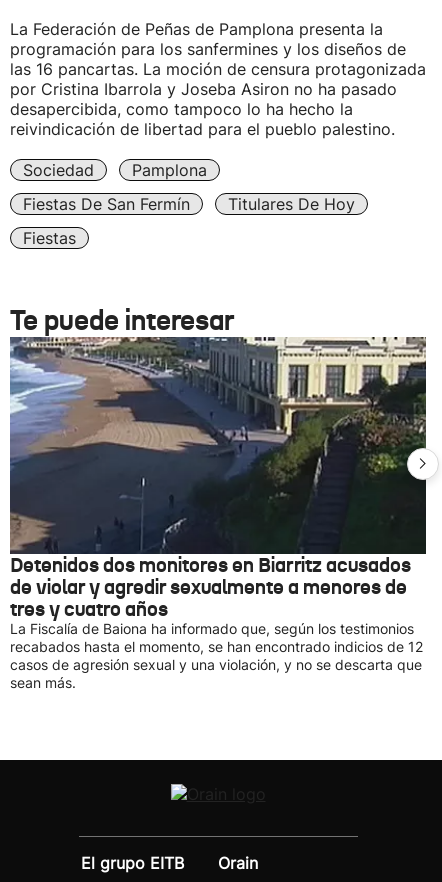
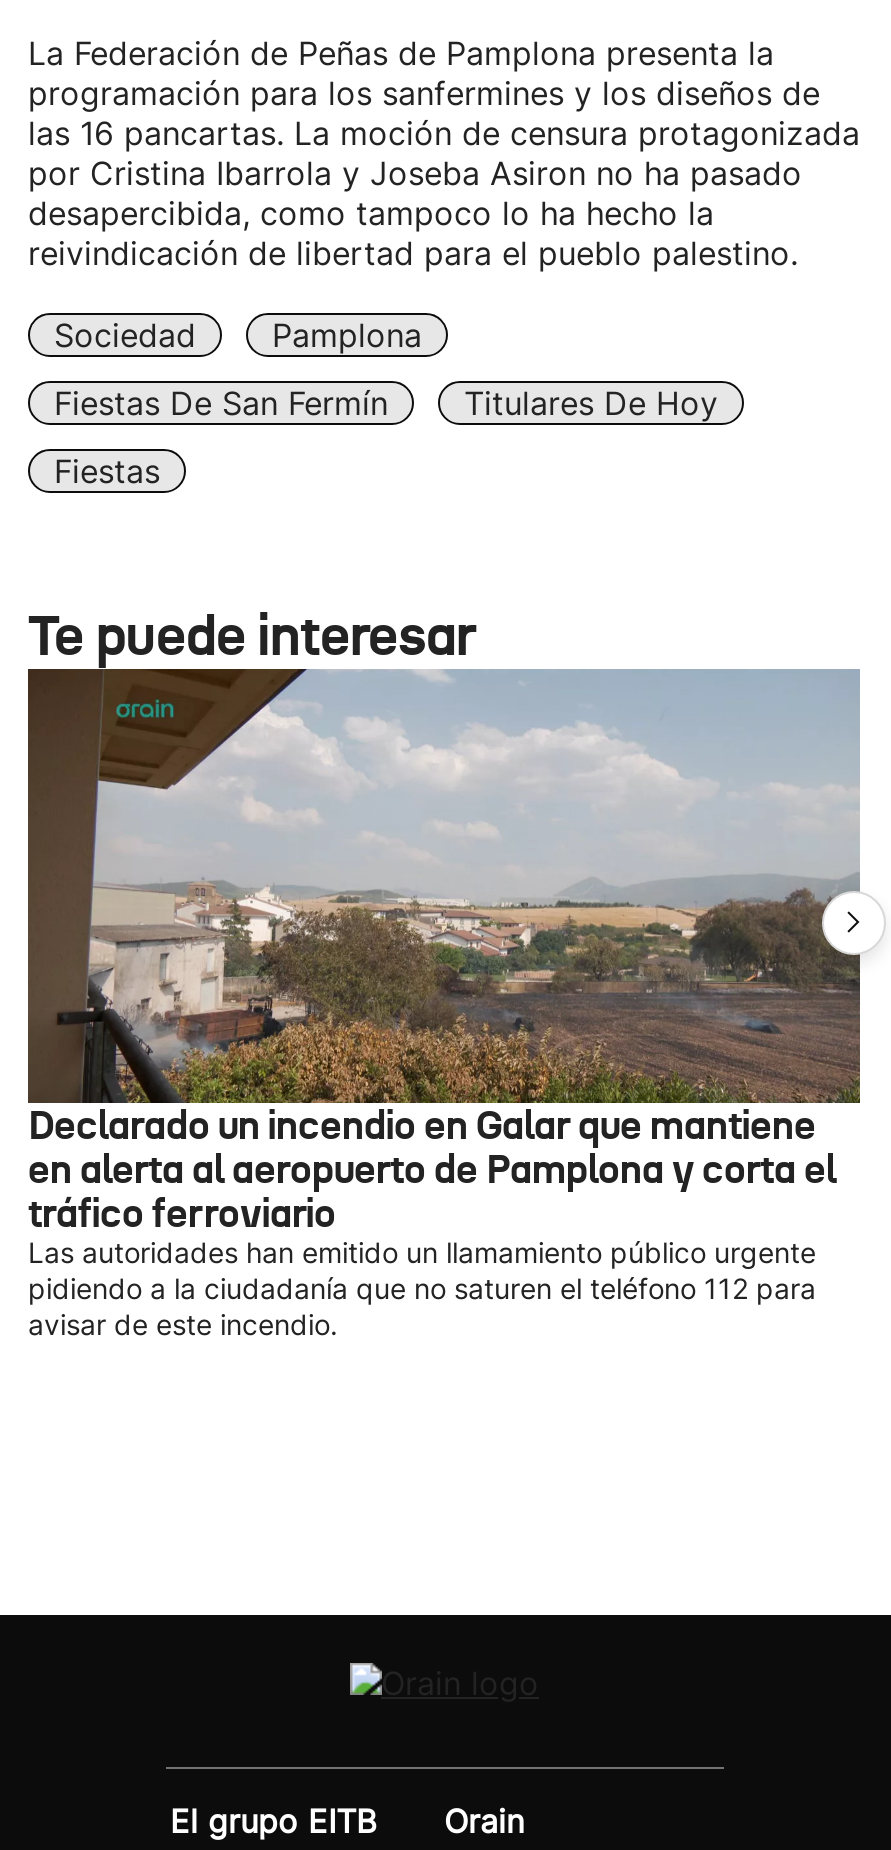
[9,337,426,691] [image] | Detenidos dos monitores en Biarritz acusados | de violar y agredir sexualmente a menores de | tres y cuatro años | La Fiscalía de Baiona ha informado que, según los testimonios | recabados hasta el momento, se han encontrado indicios de 12 | casos de agresión sexual y una violación, y no se descarta que | sean más. -> [26,669,860,1341] [image] | Declarado un incendio en Galar que mantiene | en alerta al aeropuerto de Pamplona y corta el | tráfico ferroviario | Las autoridades han emitido un llamamiento público urgente | pidiendo a la ciudadanía que no saturen el teléfono 112 para | avisar de este incendio.

